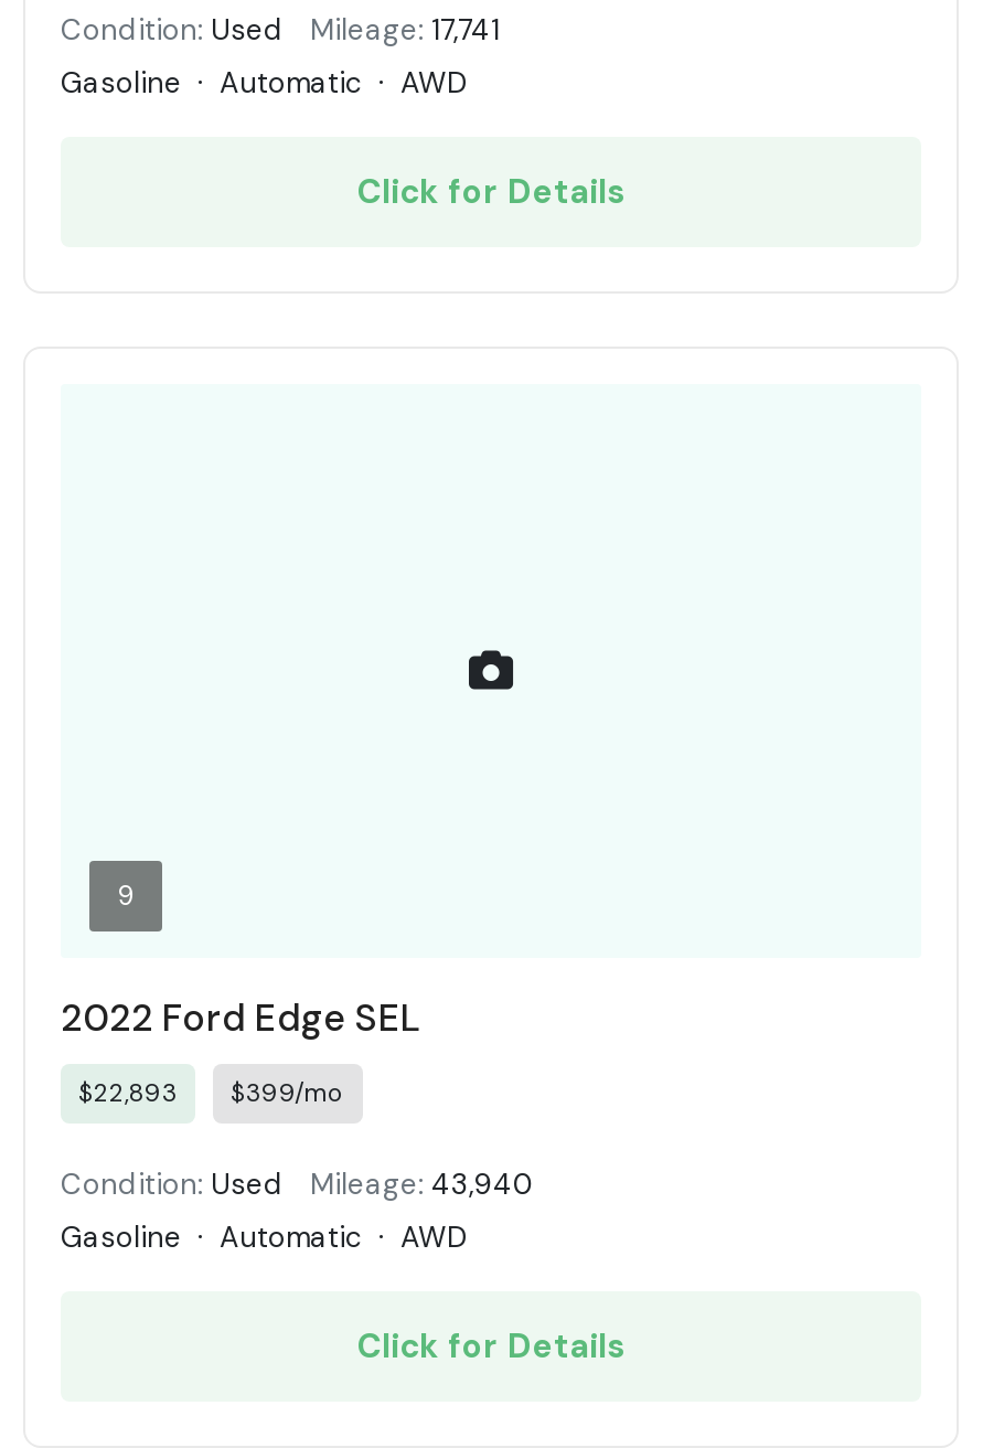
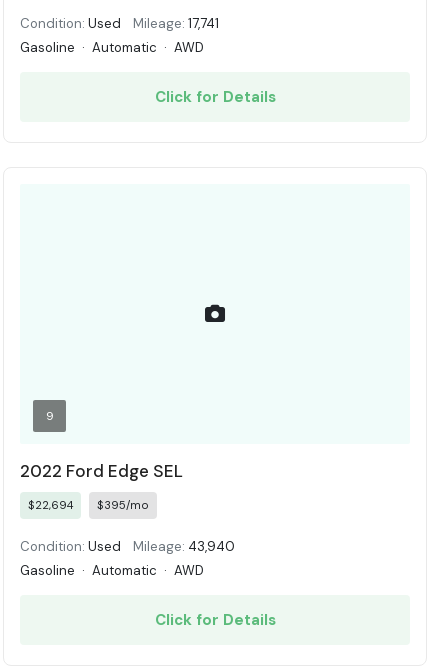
[78,1077,345,1108] $22,893 | $399/mo -> [28,498,149,512] $22,694 | $395/mo

